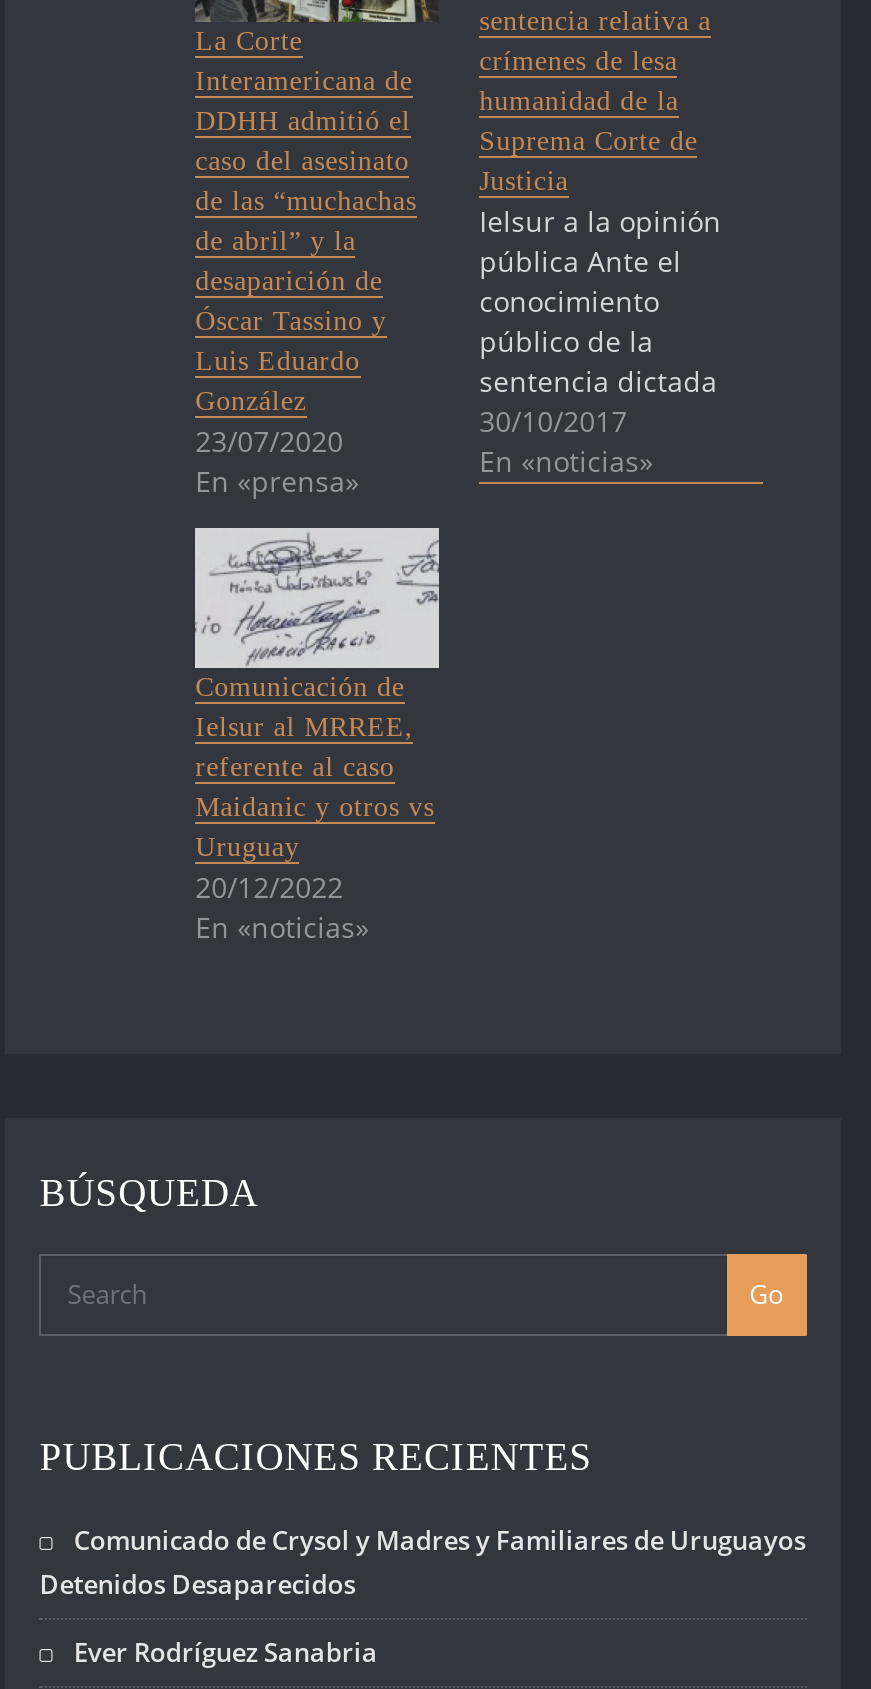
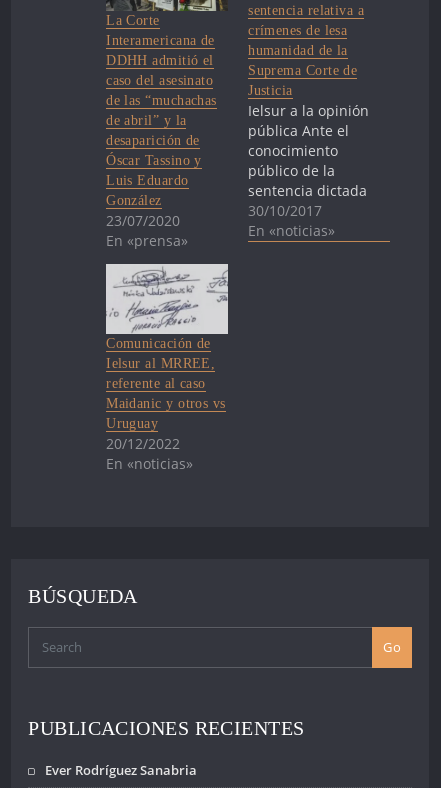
[39,1522,806,1602] Comunicado de Crysol y Madres y Familiares de Uruguayos | Detenidos Desaparecidos -> none

